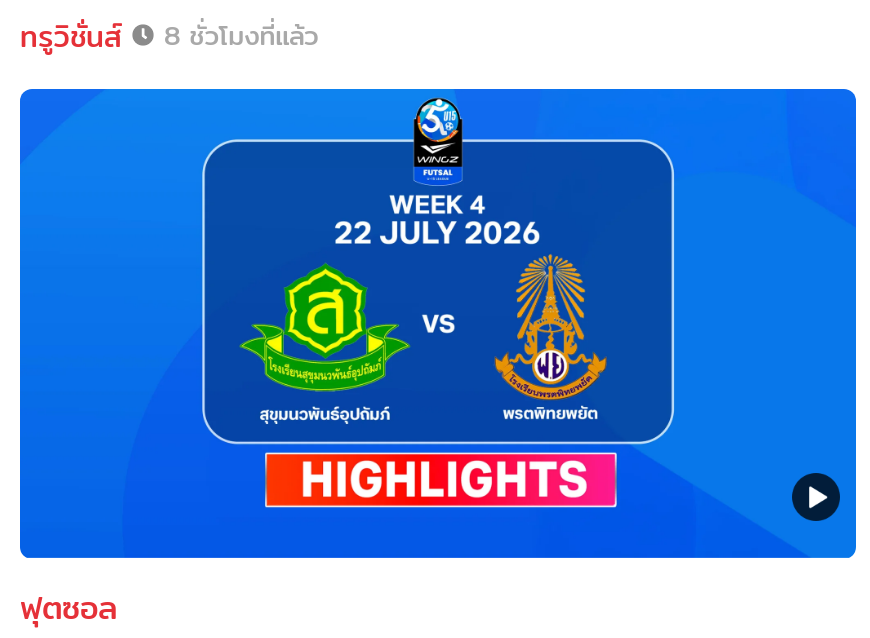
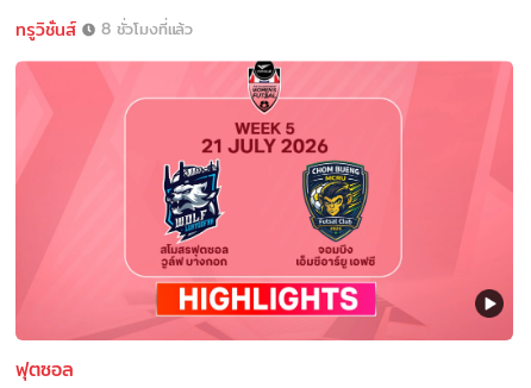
[18,86,858,560] [image] -> [14,60,514,342] [image]

